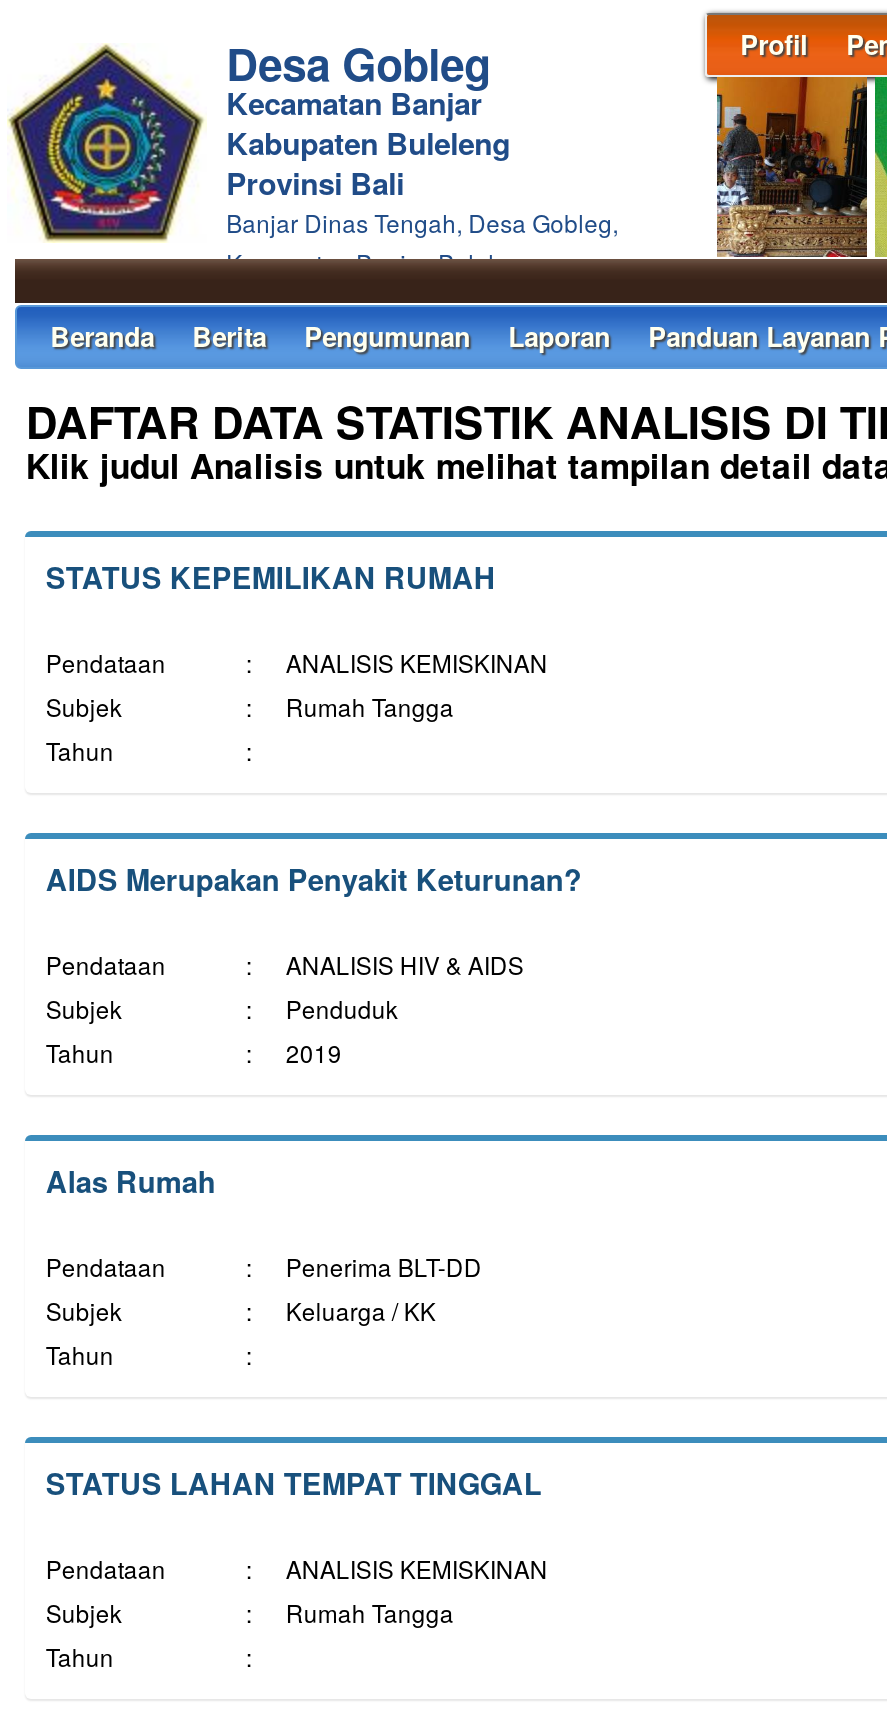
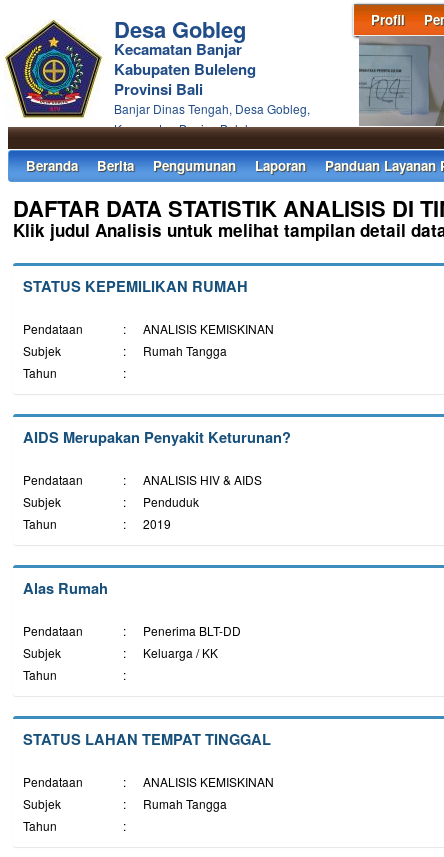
[715,75,881,259] [image] -> [358,35,441,127] [image]

